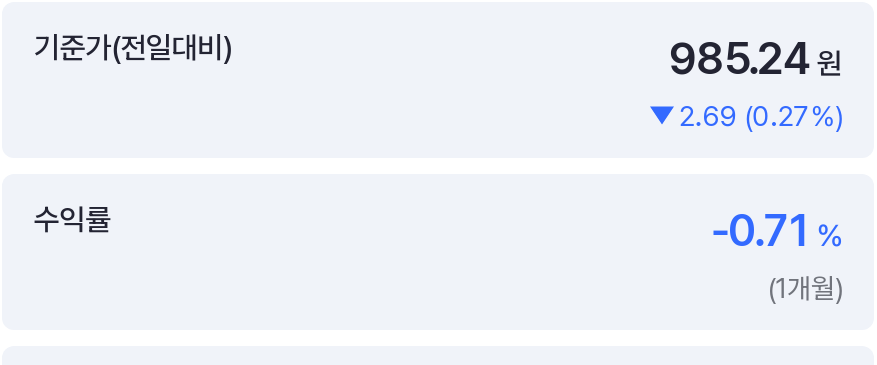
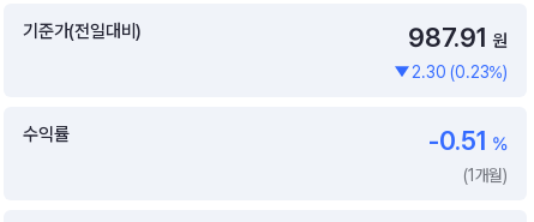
[669,31,842,83] 985.24 원 -> [408,21,508,52] 987.91 원
[679,99,842,131] 2.69 (0.27%) -> [412,62,508,81] 2.30 (0.23%)
[710,203,842,255] -0.71 % -> [429,124,508,155] -0.51 %

